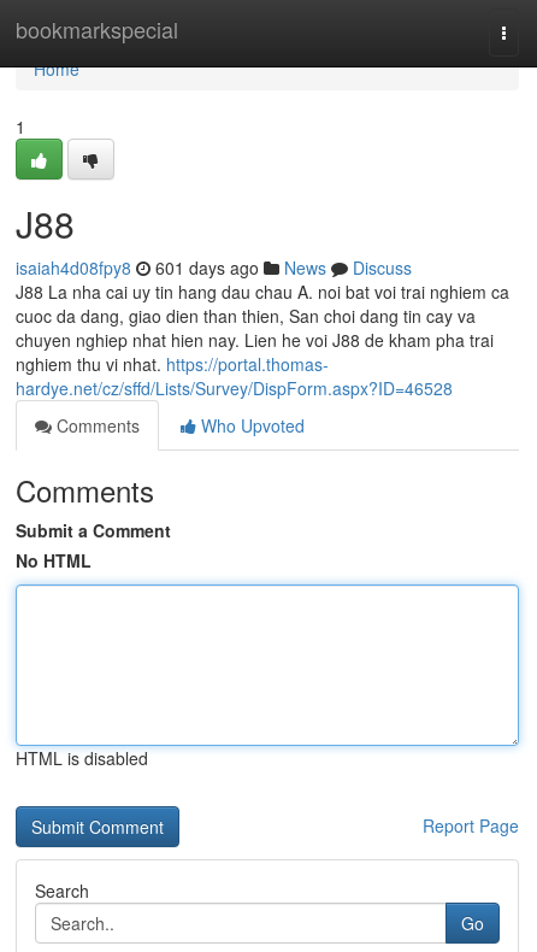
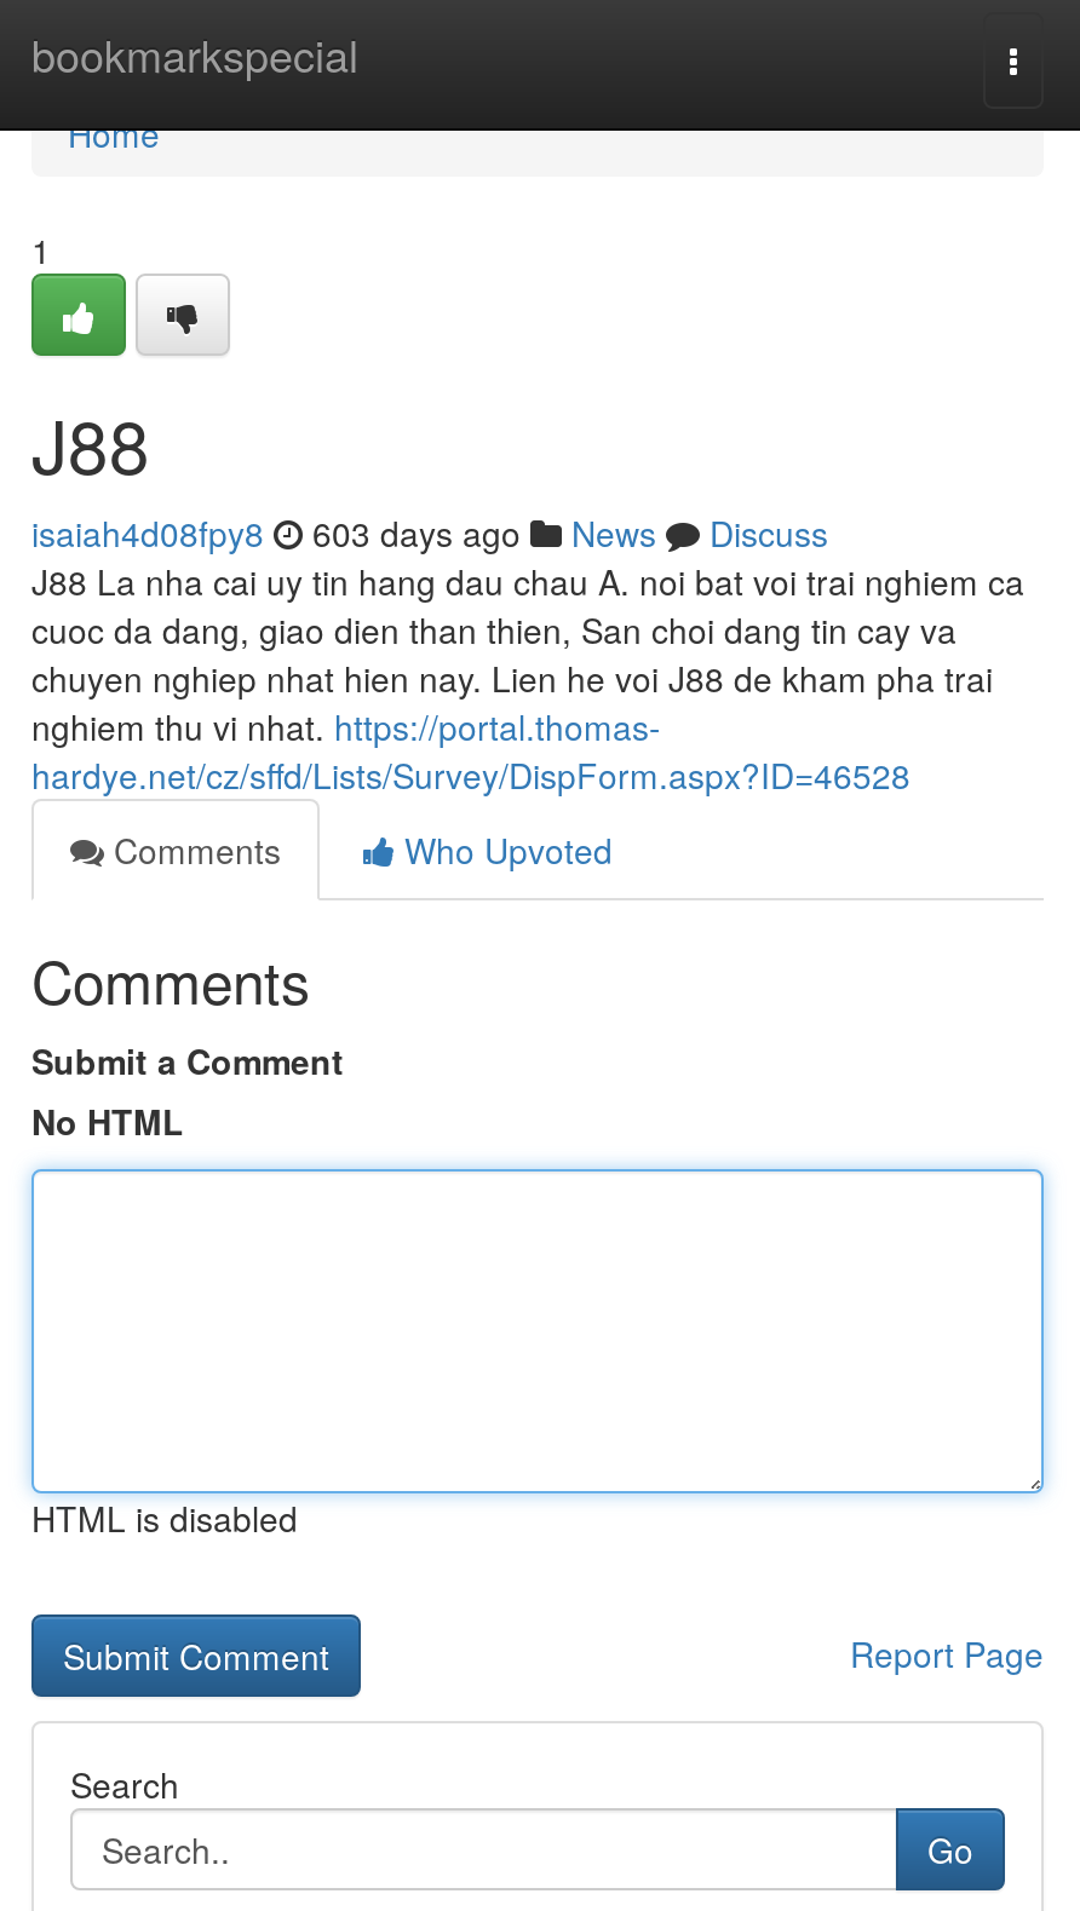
[16,255,412,280] isaiah4d08fpy8 601 days ago News Discuss -> [31,508,828,557] isaiah4d08fpy8 603 days ago News Discuss

